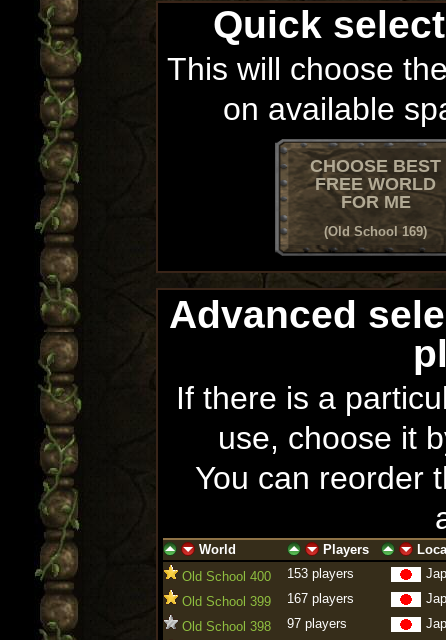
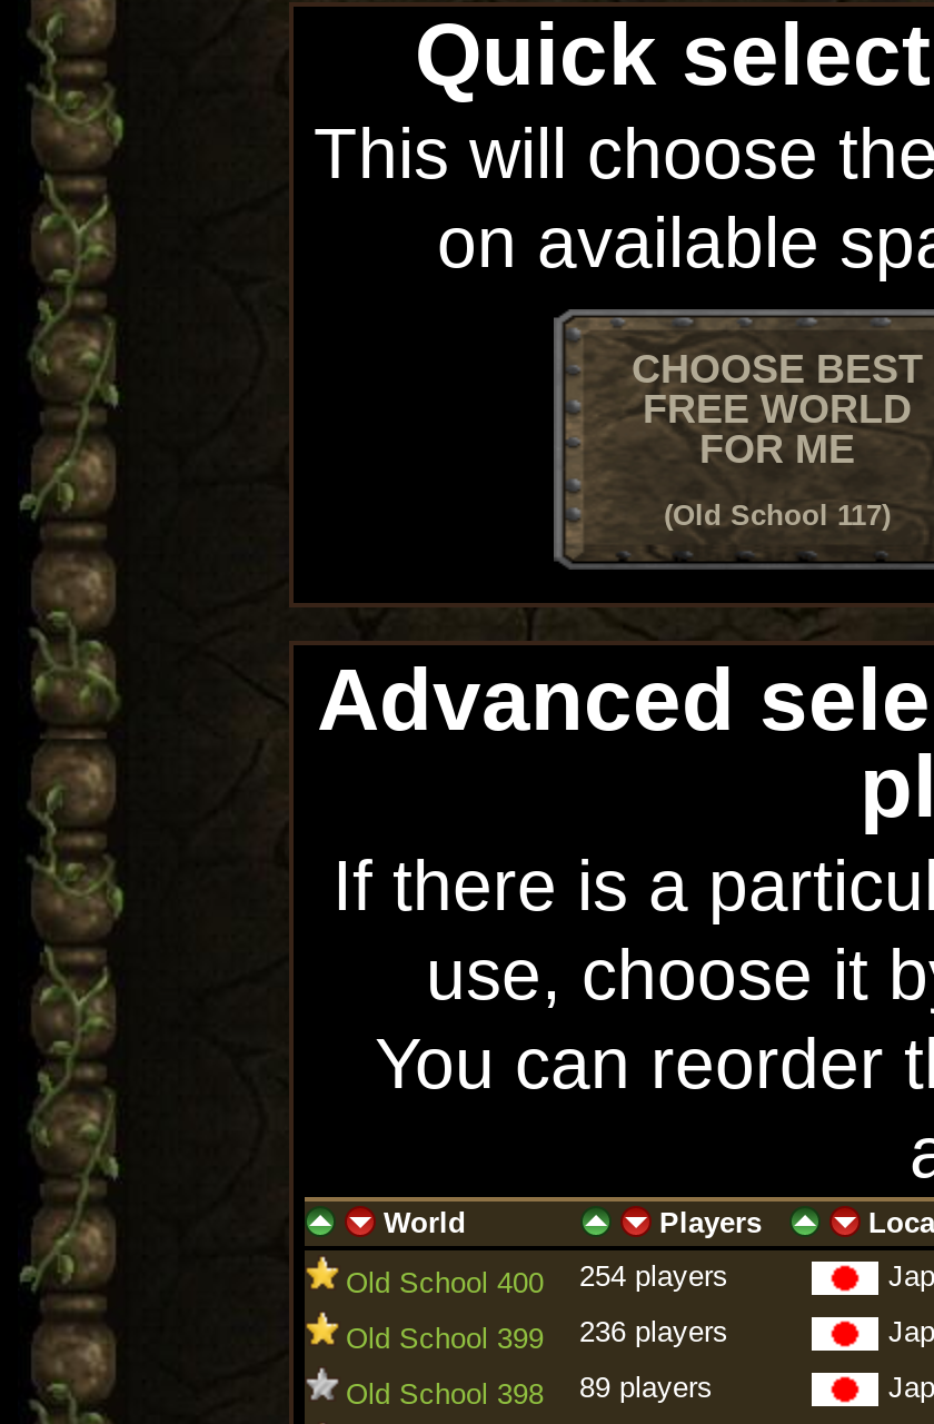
[324,224,427,239] (Old School 169) -> [664,498,891,532] (Old School 117)
[181,566,353,584] Old School 400 153 players -> [346,1259,728,1299] Old School 400 254 players
[181,591,353,609] Old School 399 167 players -> [346,1315,728,1355] Old School 399 236 players
[181,616,346,634] Old School 398 97 players -> [346,1371,713,1411] Old School 398 89 players

